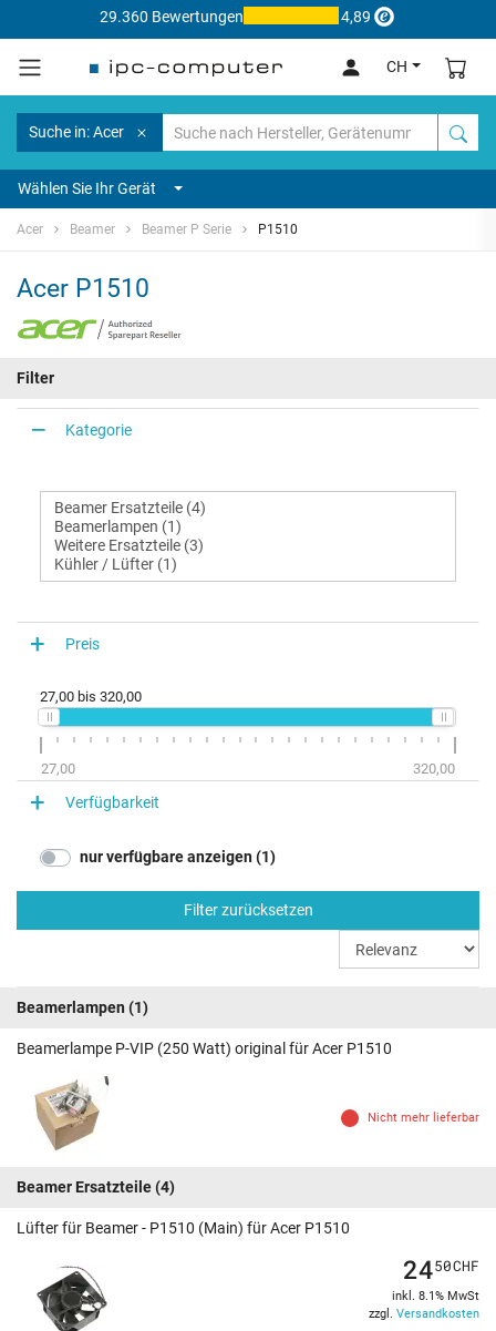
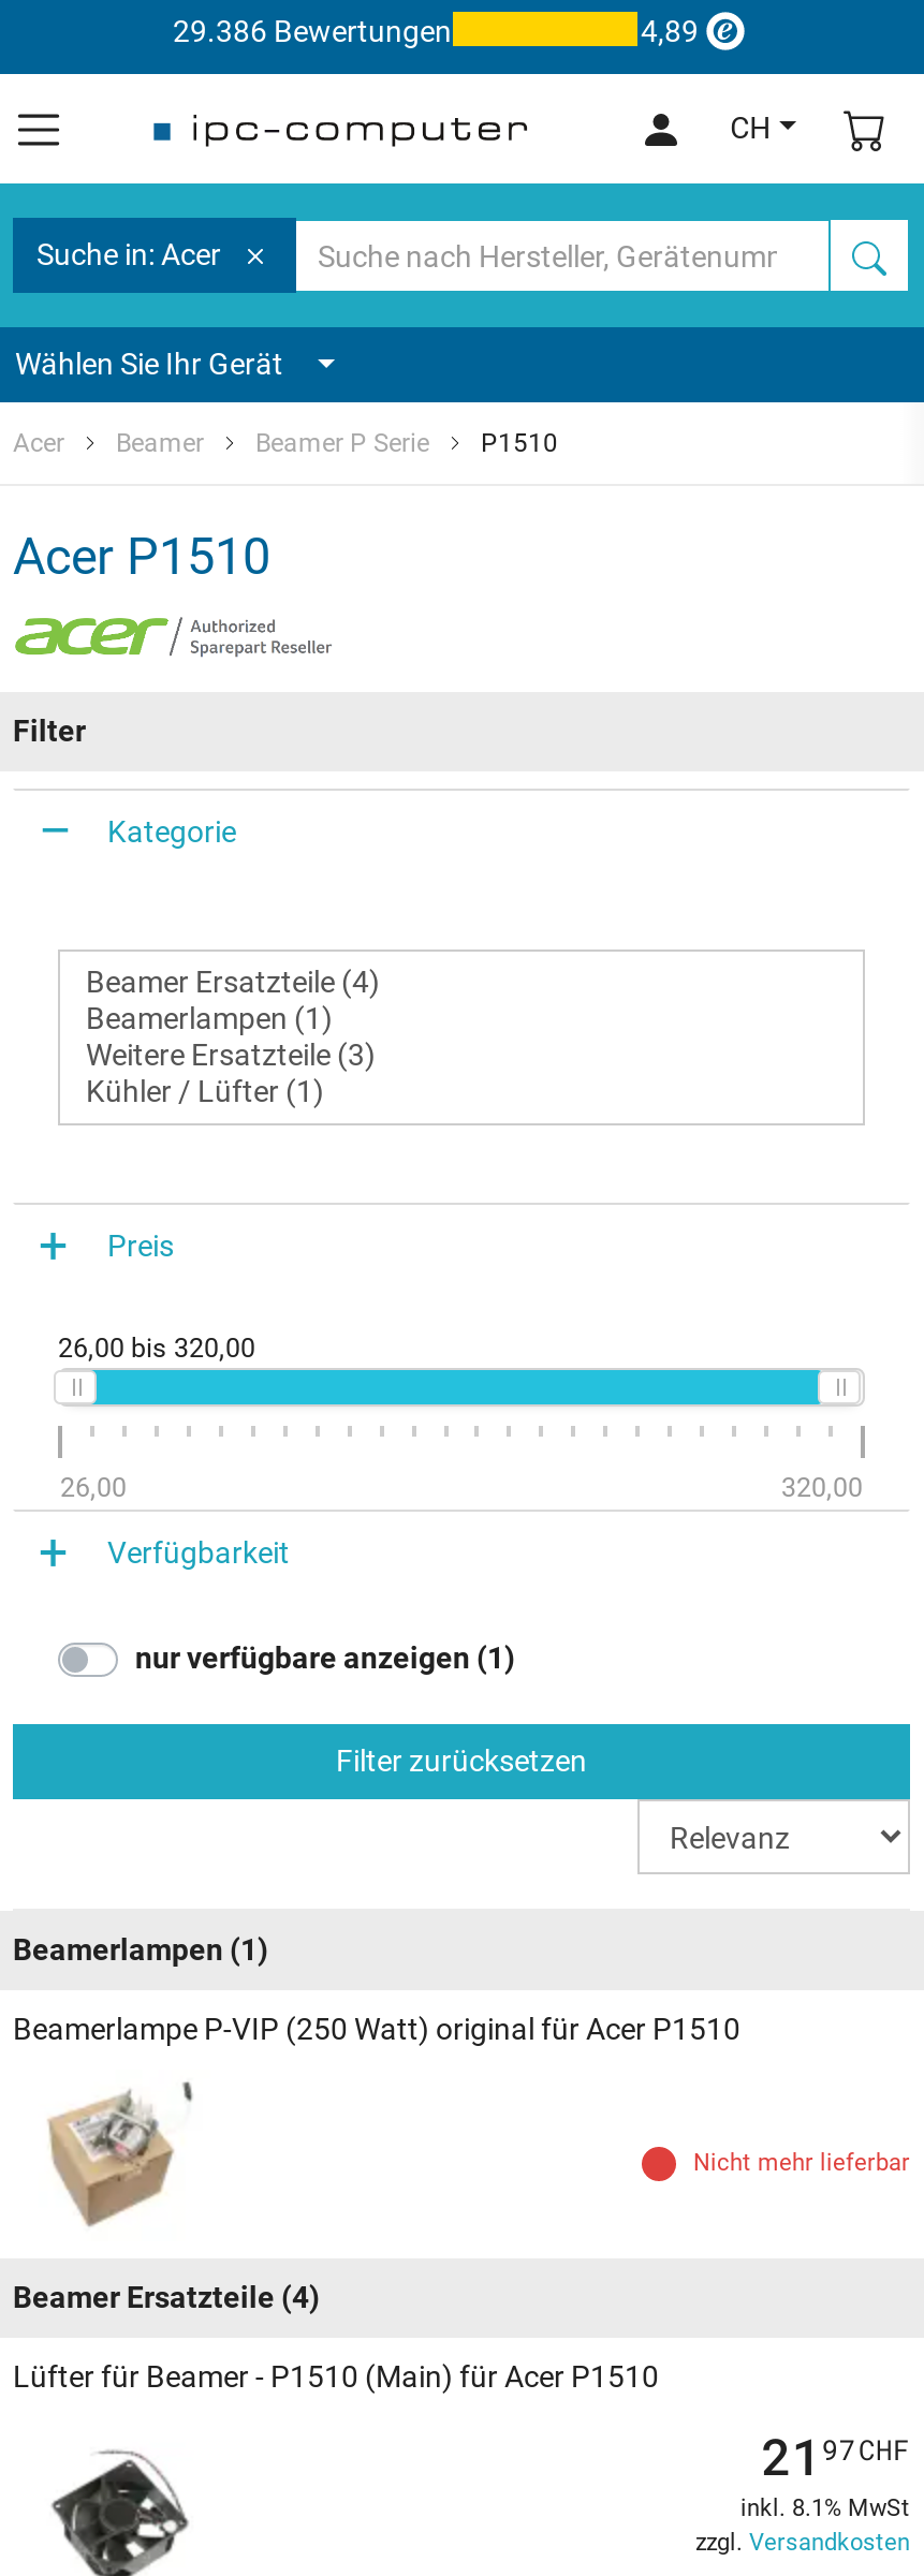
[99,7,243,25] 29.360 Bewertungen -> [173,13,452,47] 29.386 Bewertungen
[40,689,142,705] 27,00 bis 320,00 -> [58,1332,255,1364] 26,00 bis 320,00
[41,761,75,777] 27,00 -> [60,1472,127,1504] 26,00
[403,1252,479,1286] 24 50 CHF -> [761,2422,910,2489] 21 97 CHF

